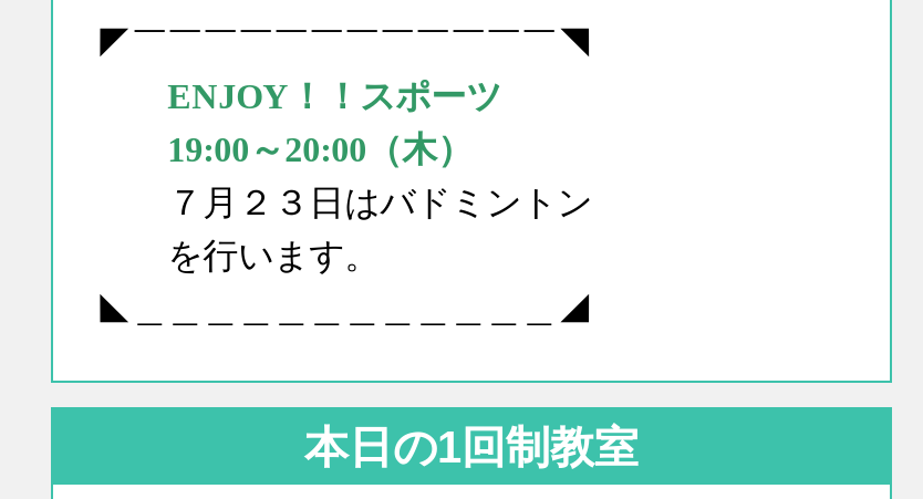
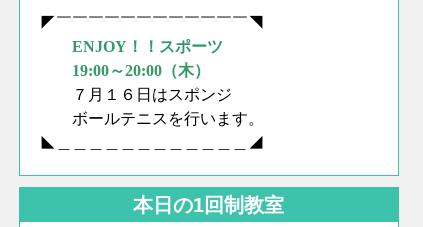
[97,184,592,274] ７月２３日はバドミントン | を行います。 -> [40,86,264,127] ７月１６日はスポンジ | ボールテニスを行います。

